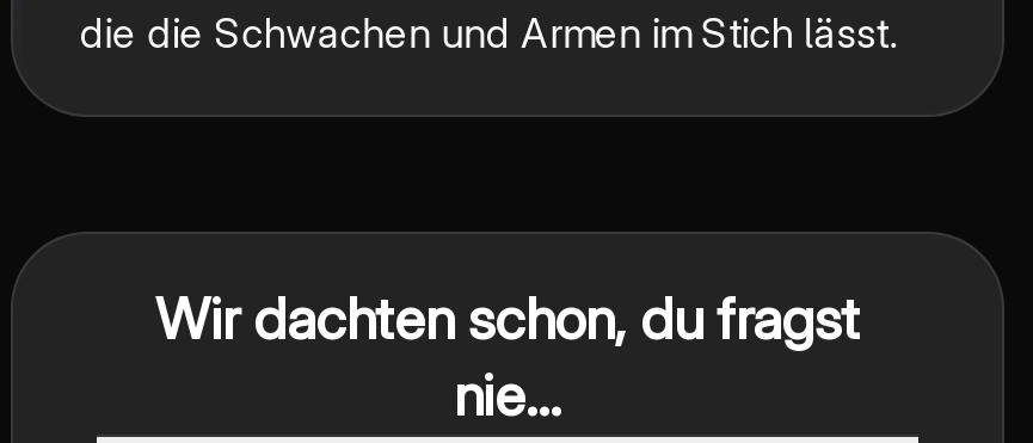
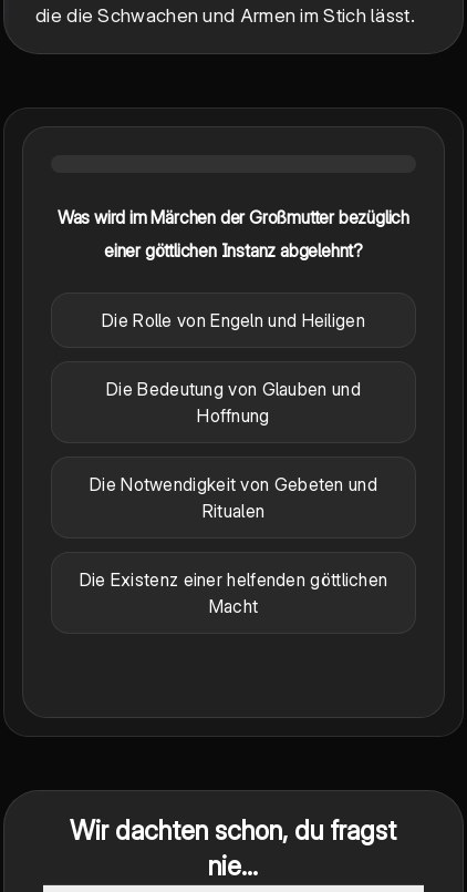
none -> [57,206,410,617] Was wird im Märchen der Großmutter bezüglich | einer göttlichen Instanz abgelehnt? | Die Rolle von Engeln und Heiligen | Die Bedeutung von Glauben und | Hoffnung | Die Notwendigkeit von Gebeten und | Ritualen | Die Existenz einer helfenden göttlichen | Macht

